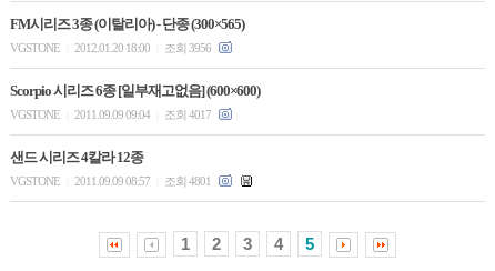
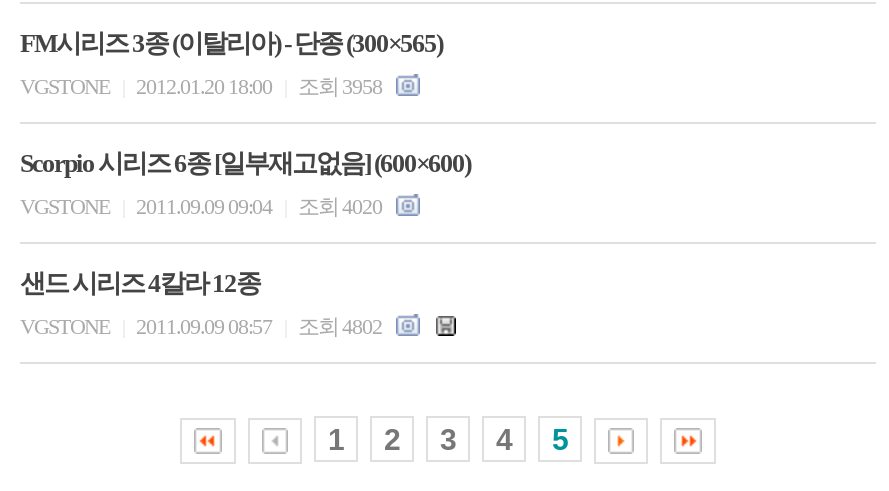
[10,41,213,54] VGSTONE 2012.01.20 18:00 조회 3956 -> [20,74,386,98] VGSTONE 2012.01.20 18:00 조회 3958
[10,108,213,121] VGSTONE 2011.09.09 09:04 조회 4017 -> [20,194,386,218] VGSTONE 2011.09.09 09:04 조회 4020
[10,174,213,188] VGSTONE 2011.09.09 08:57 조회 4801 -> [20,314,386,338] VGSTONE 2011.09.09 08:57 조회 4802

